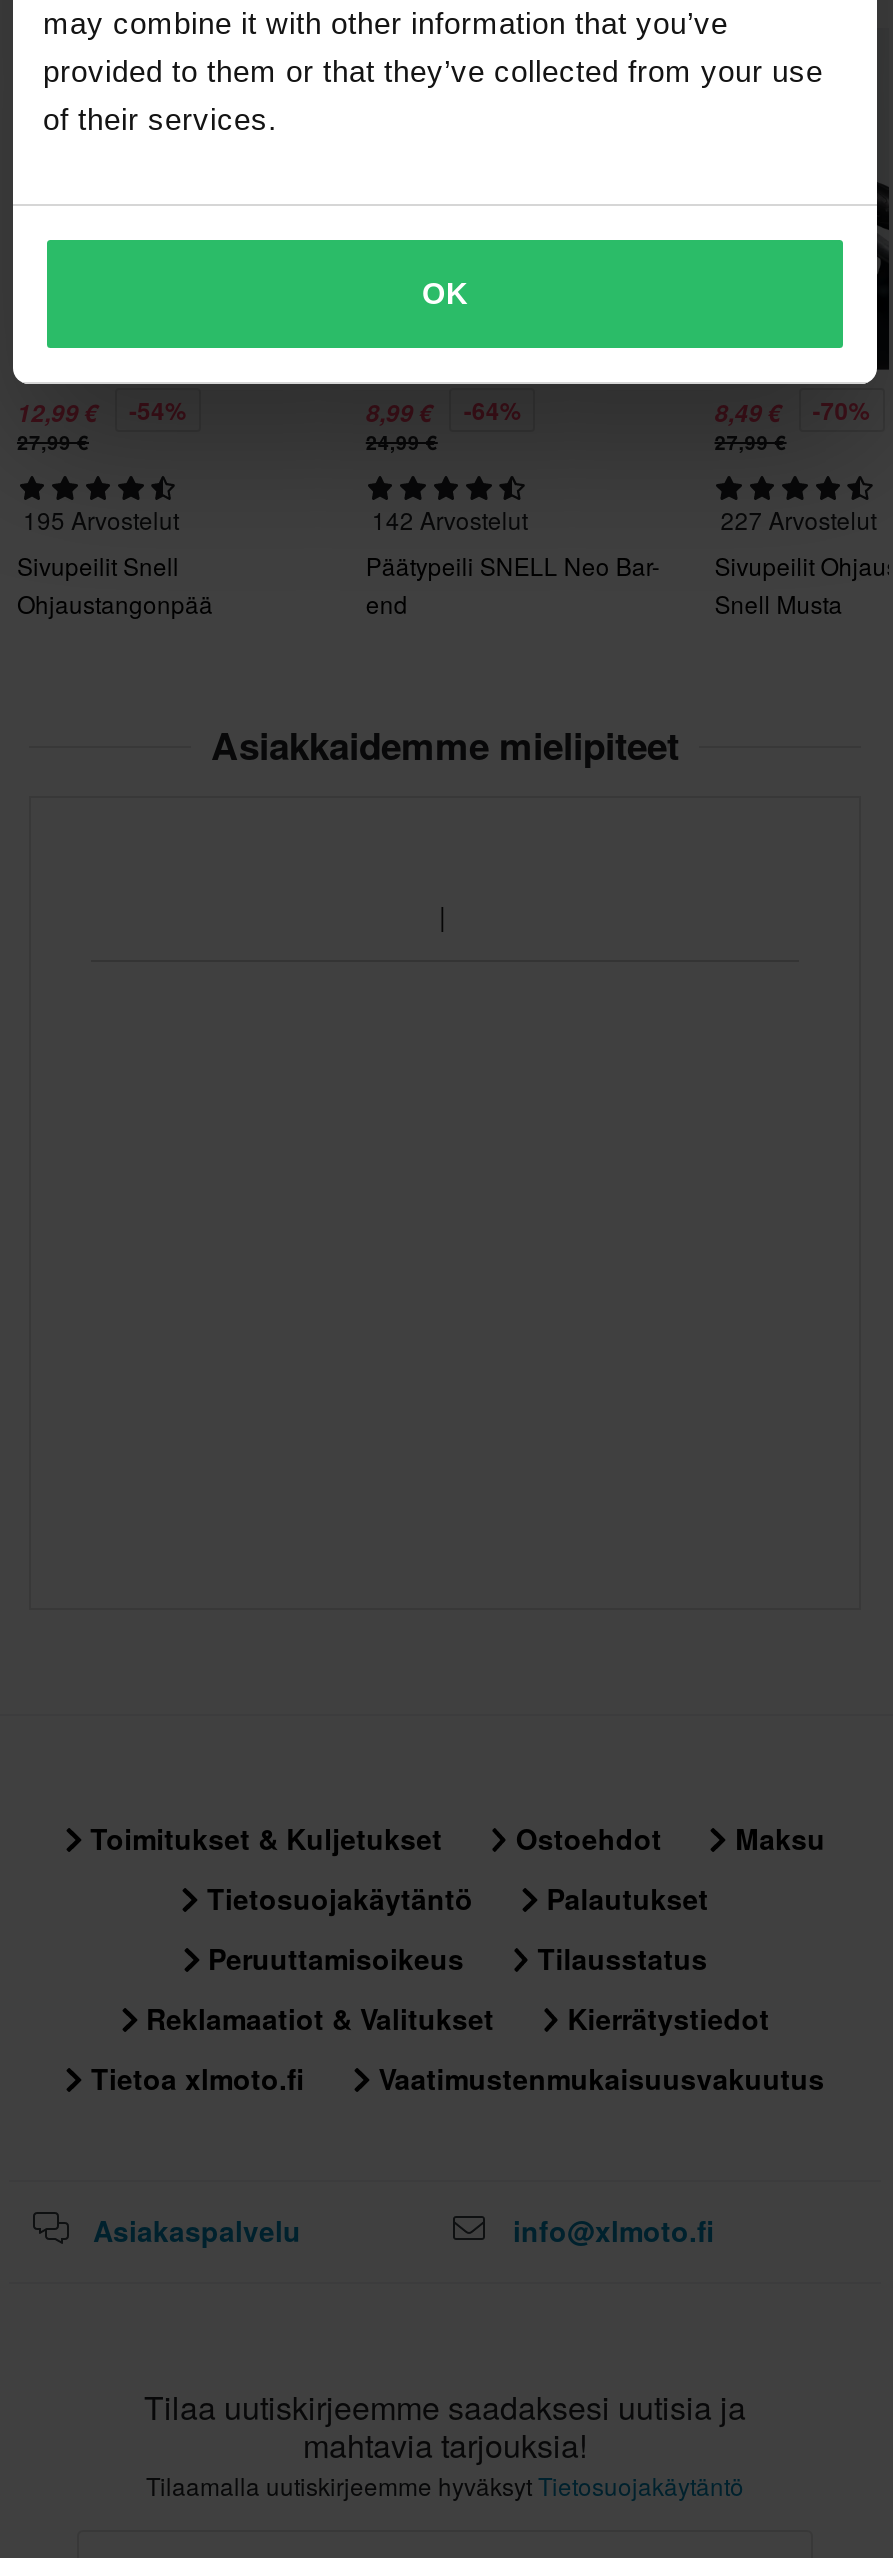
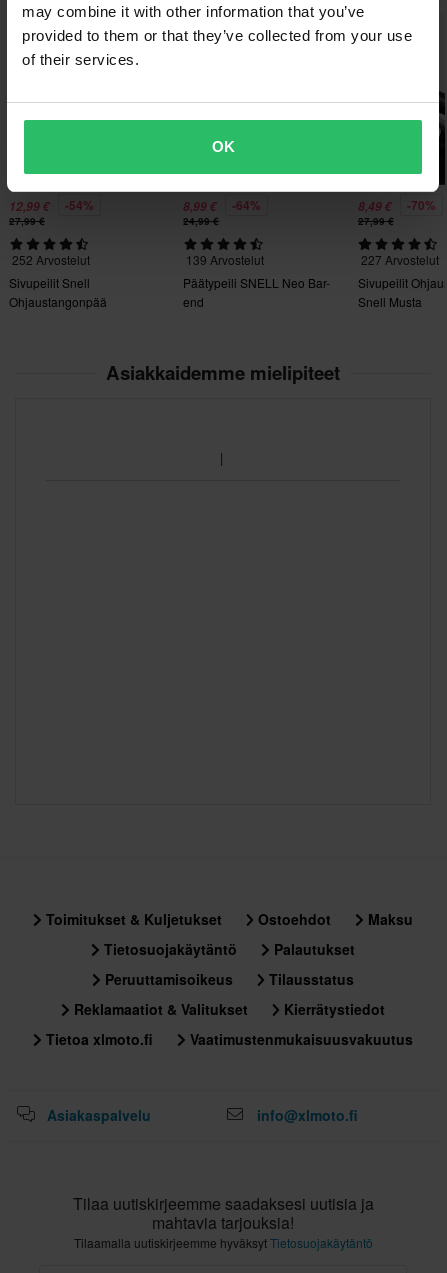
[23,501,179,535] 195 Arvostelut -> [12,251,90,268] 252 Arvostelut
[372,501,528,535] 142 Arvostelut -> [186,251,264,268] 139 Arvostelut

